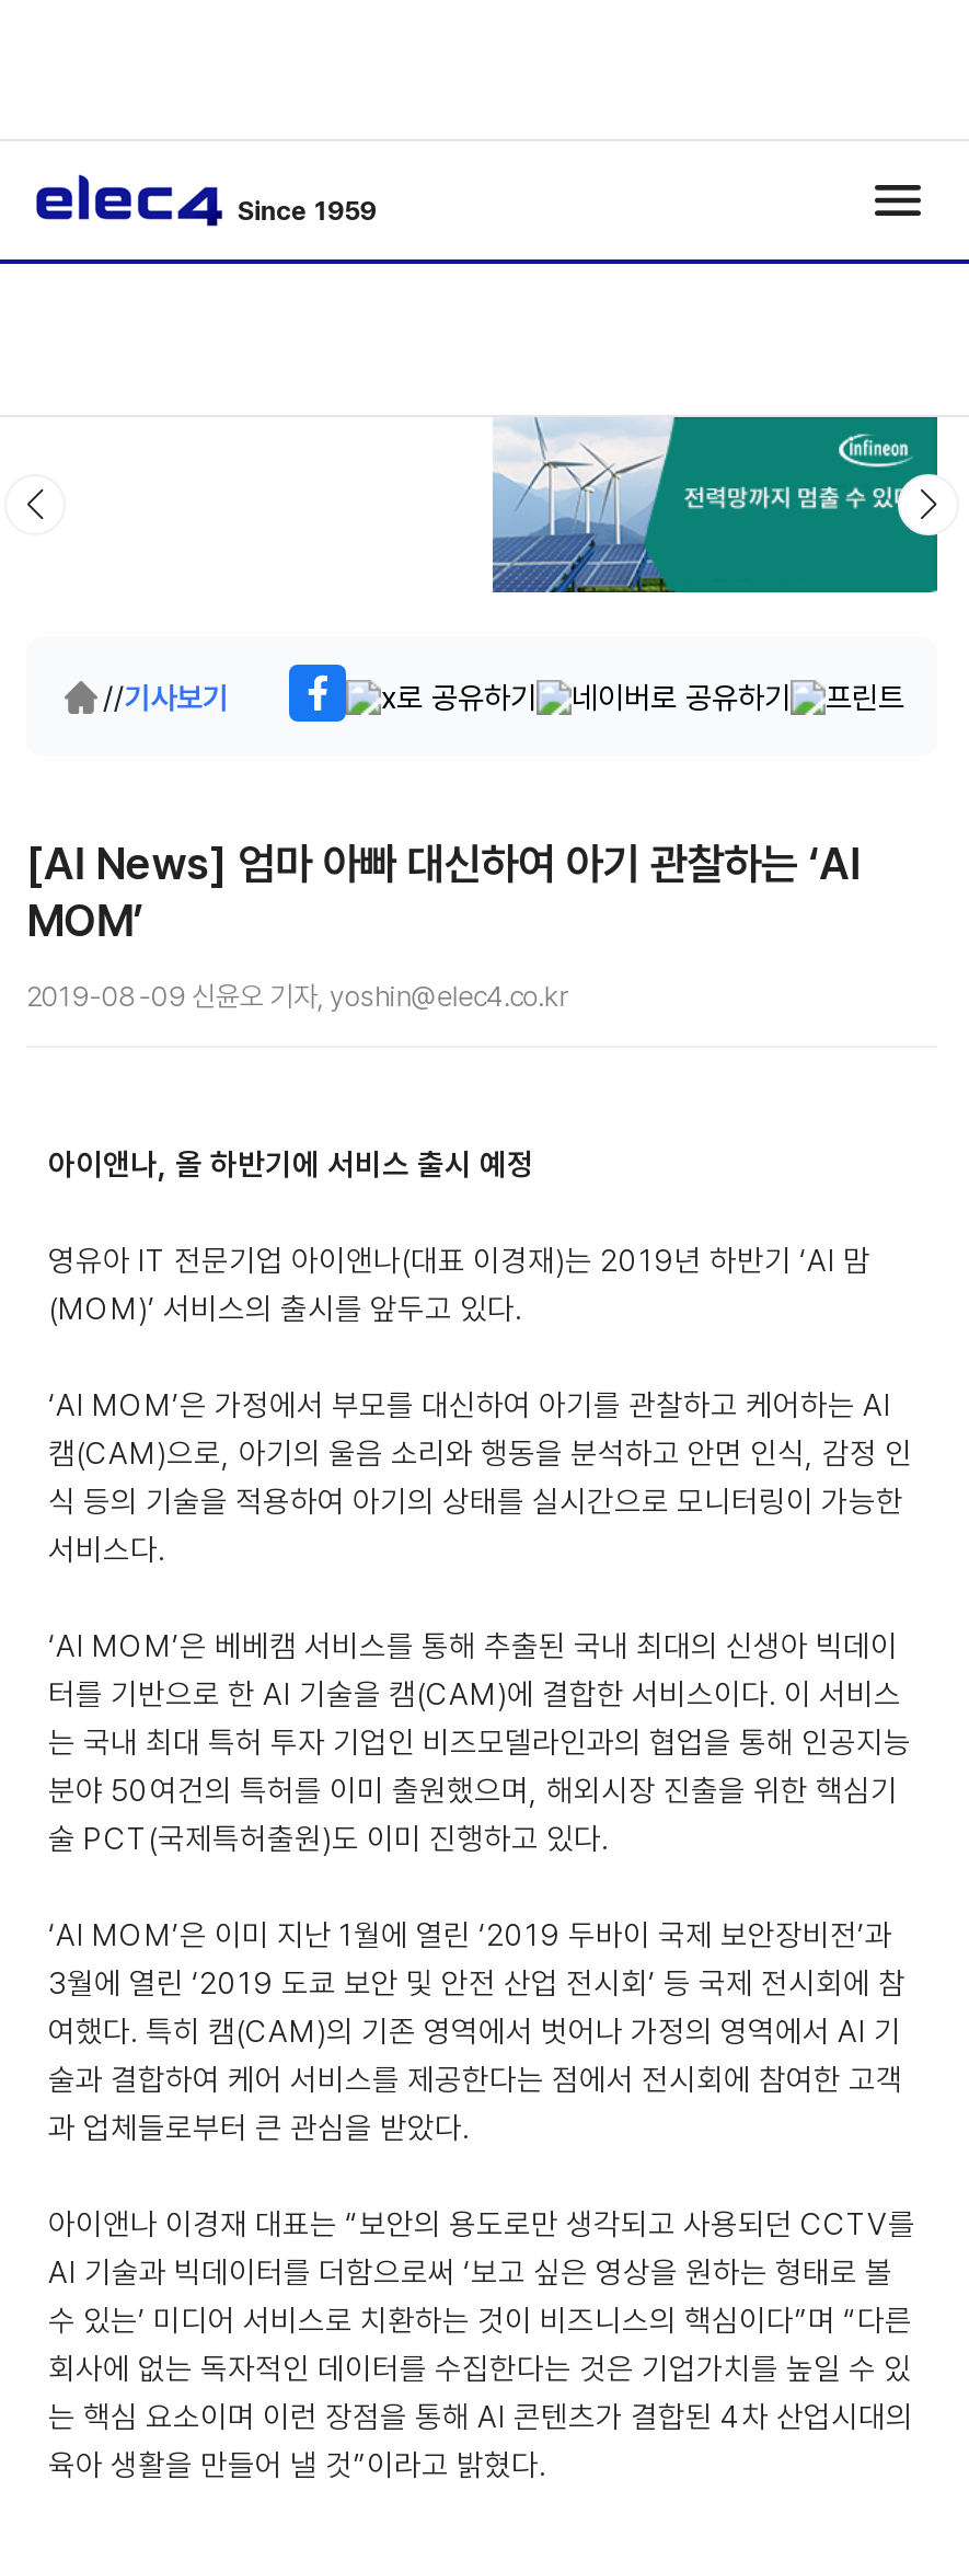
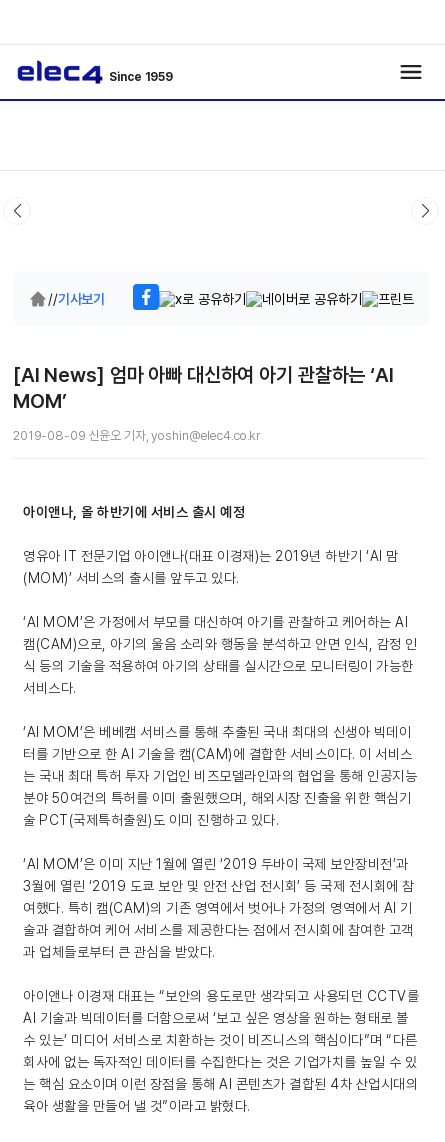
[491,415,939,595] [image] -> none

